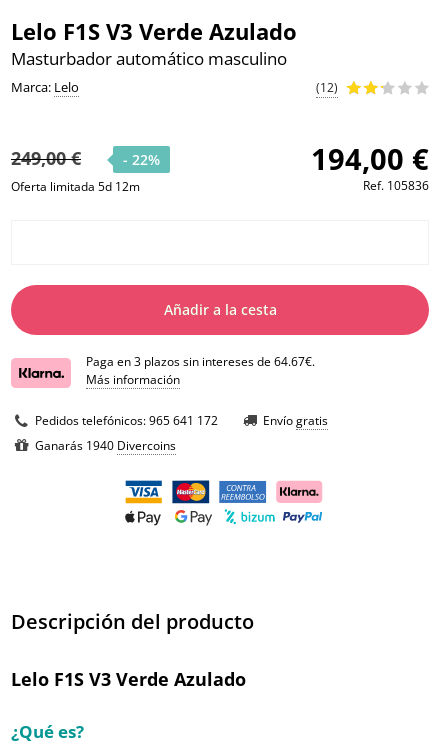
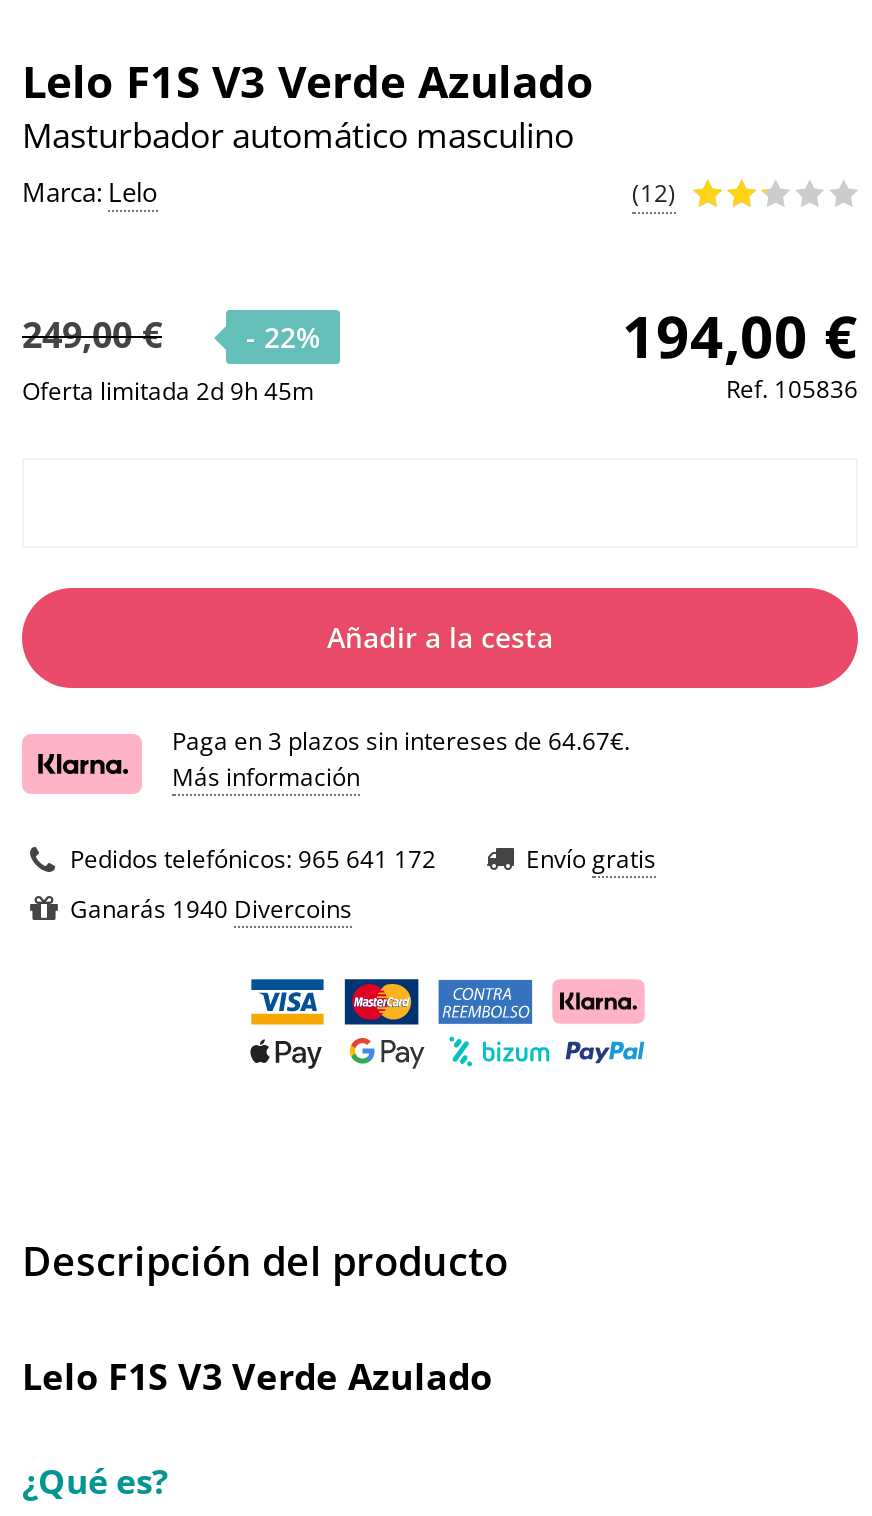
[11,178,140,195] Oferta limitada 5d 12m -> [22,374,314,408] Oferta limitada 2d 9h 45m

